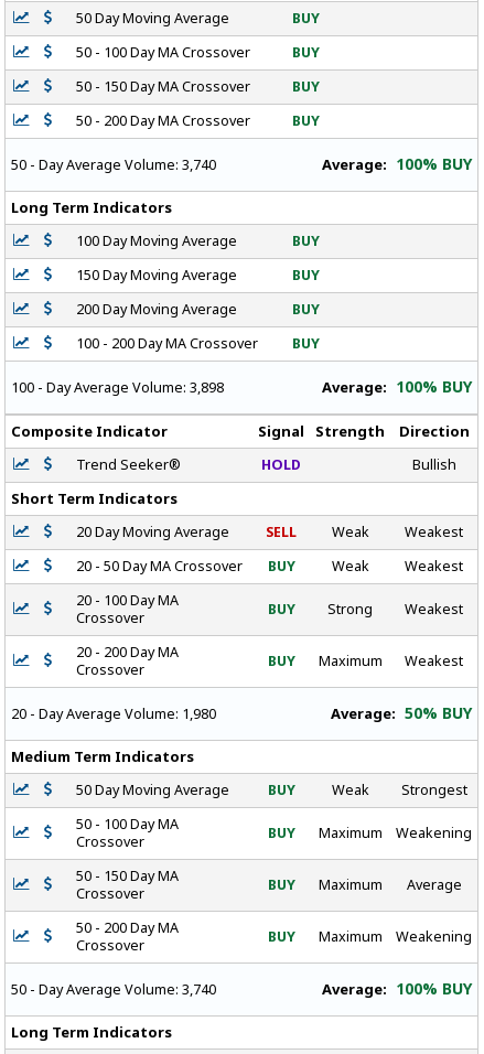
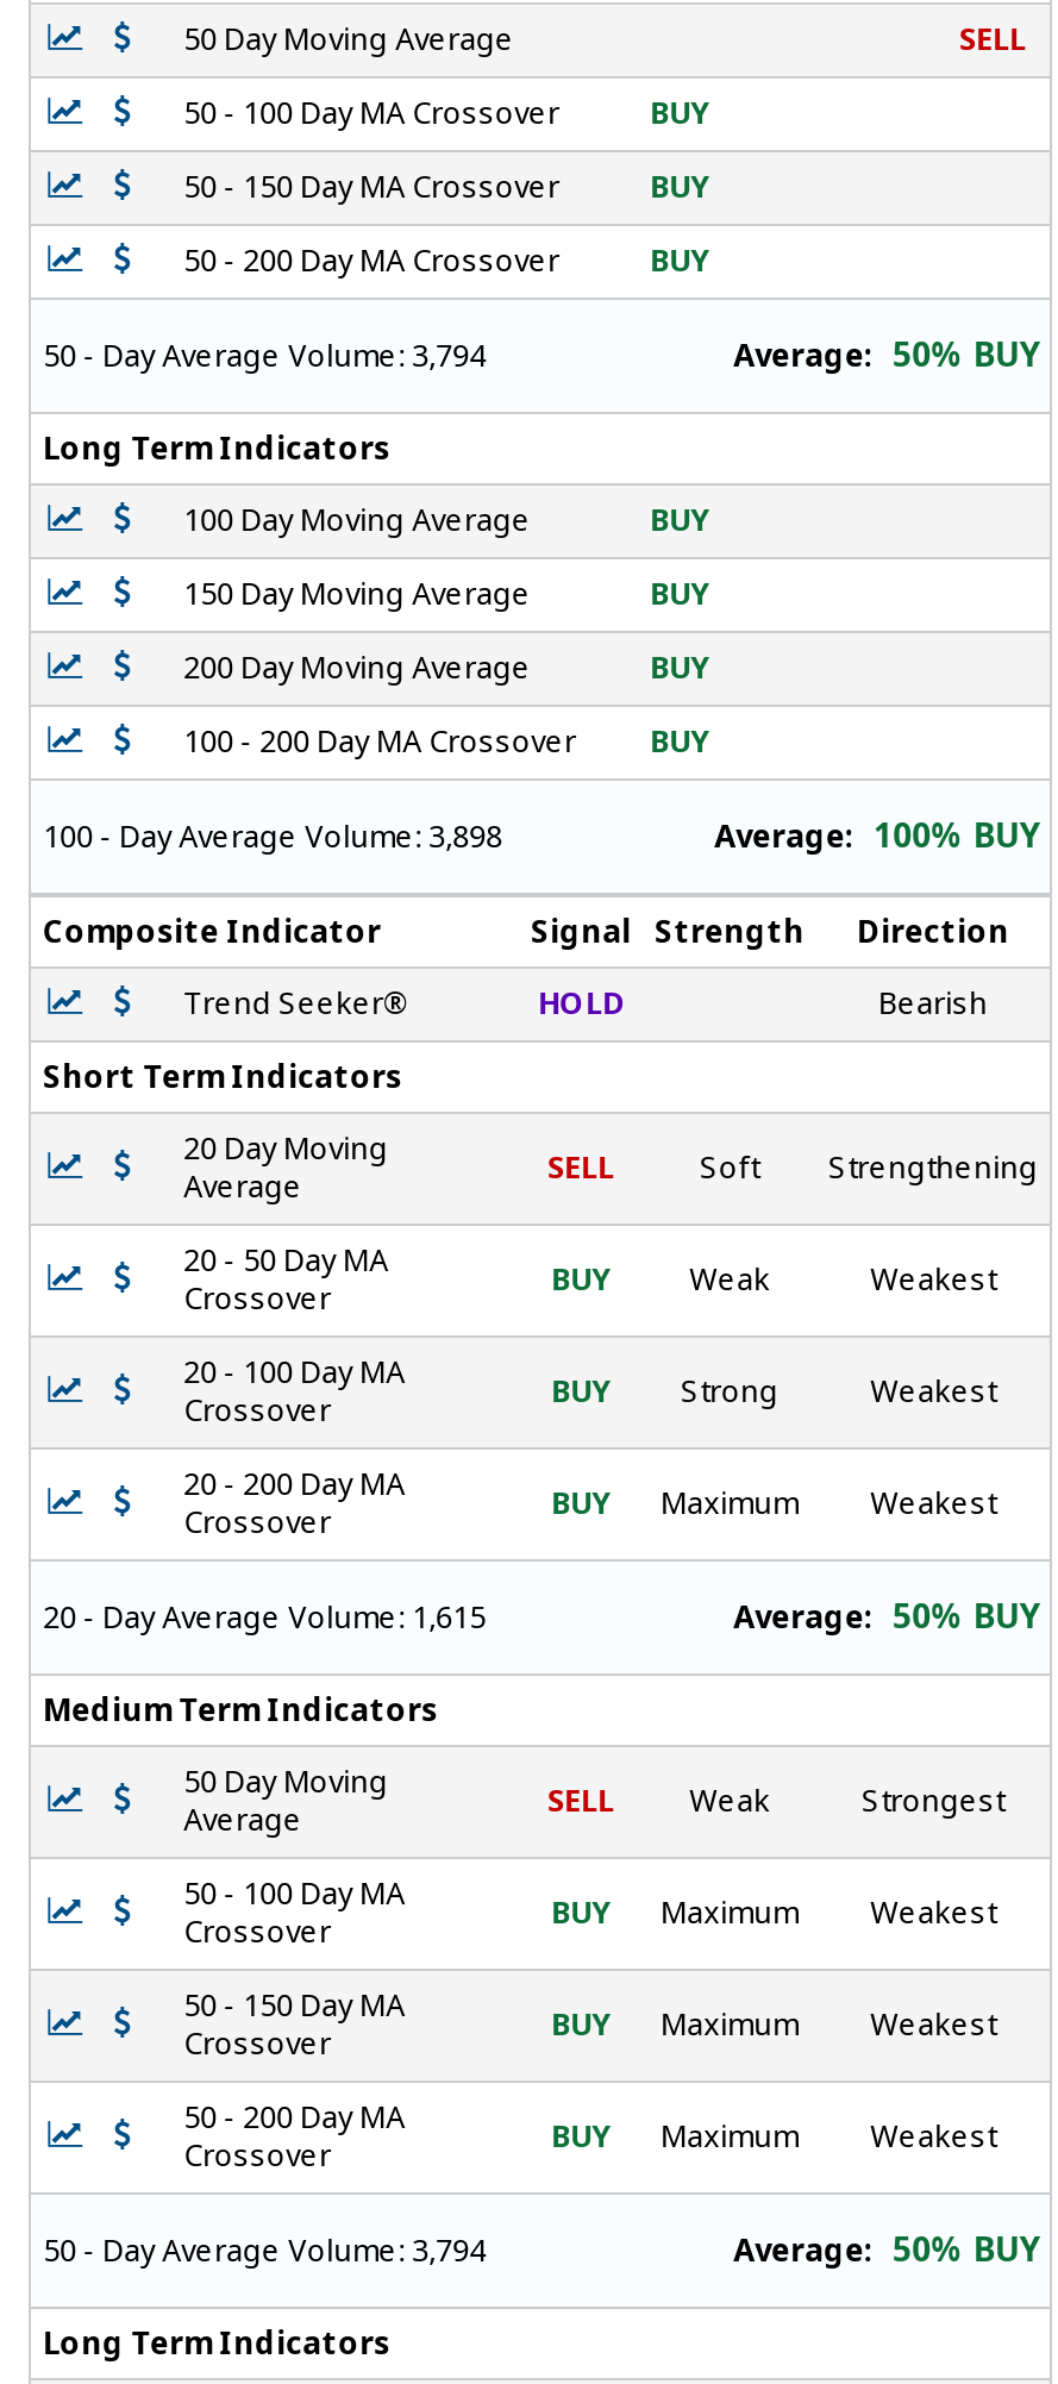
[292,9,320,28] BUY -> [959,20,1026,60] SELL
[11,156,216,175] 50 - Day Average Volume: 3,740 -> [43,336,486,377] 50 - Day Average Volume: 3,794
[322,154,472,175] Average: 100% BUY -> [733,332,1038,377] Average: 50% BUY
[412,456,456,474] Bullish -> [879,984,988,1024] Bearish
[331,523,463,542] Weak | Weakest -> [700,1148,1038,1189] Soft | Strengthening
[11,705,216,724] 20 - Day Average Volume: 1,980 -> [43,1598,486,1638] 20 - Day Average Volume: 1,615
[76,781,295,800] 50 Day Moving Average | BUY -> [184,1762,614,1841] 50 Day Moving | Average | SELL
[396,824,472,843] Weakening -> [870,1893,996,1934] Weakest
[406,876,462,894] Average -> [870,2005,996,2046] Weakest
[396,928,472,946] Weakening -> [870,2117,996,2157] Weakest
[11,978,472,999] 50 - Day Average Volume: 3,740 | Average: 100% BUY -> [43,2226,1038,2272] 50 - Day Average Volume: 3,794 | Average: 50% BUY

